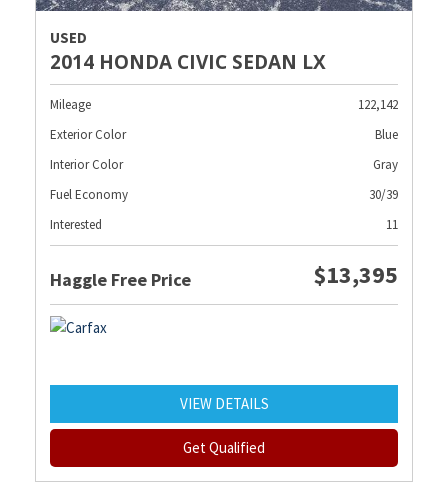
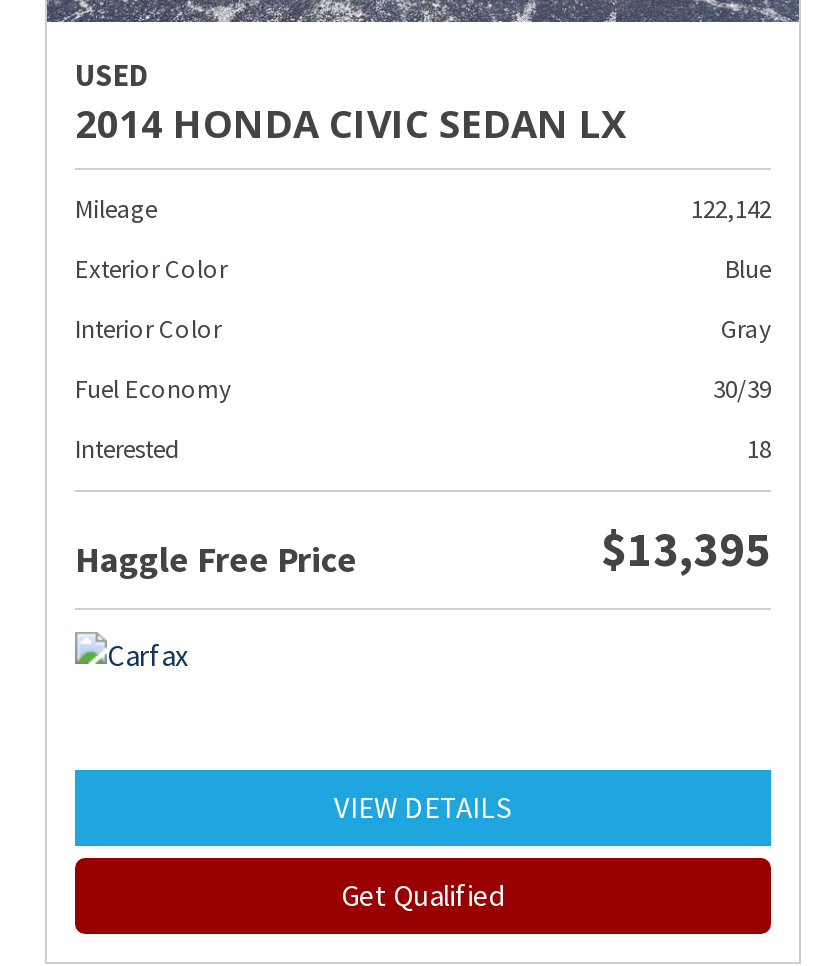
[386,216,398,233] 11 -> [747,432,771,466] 18

